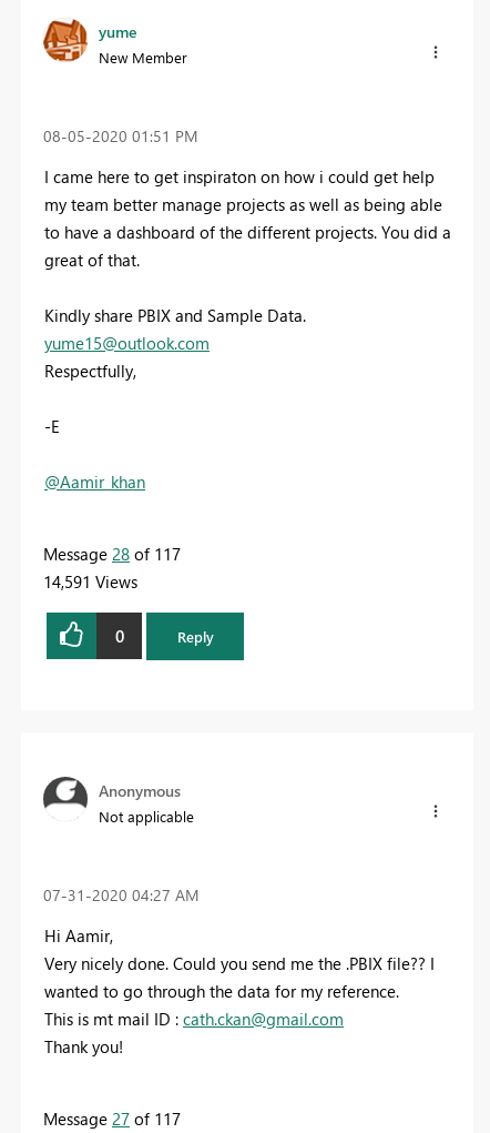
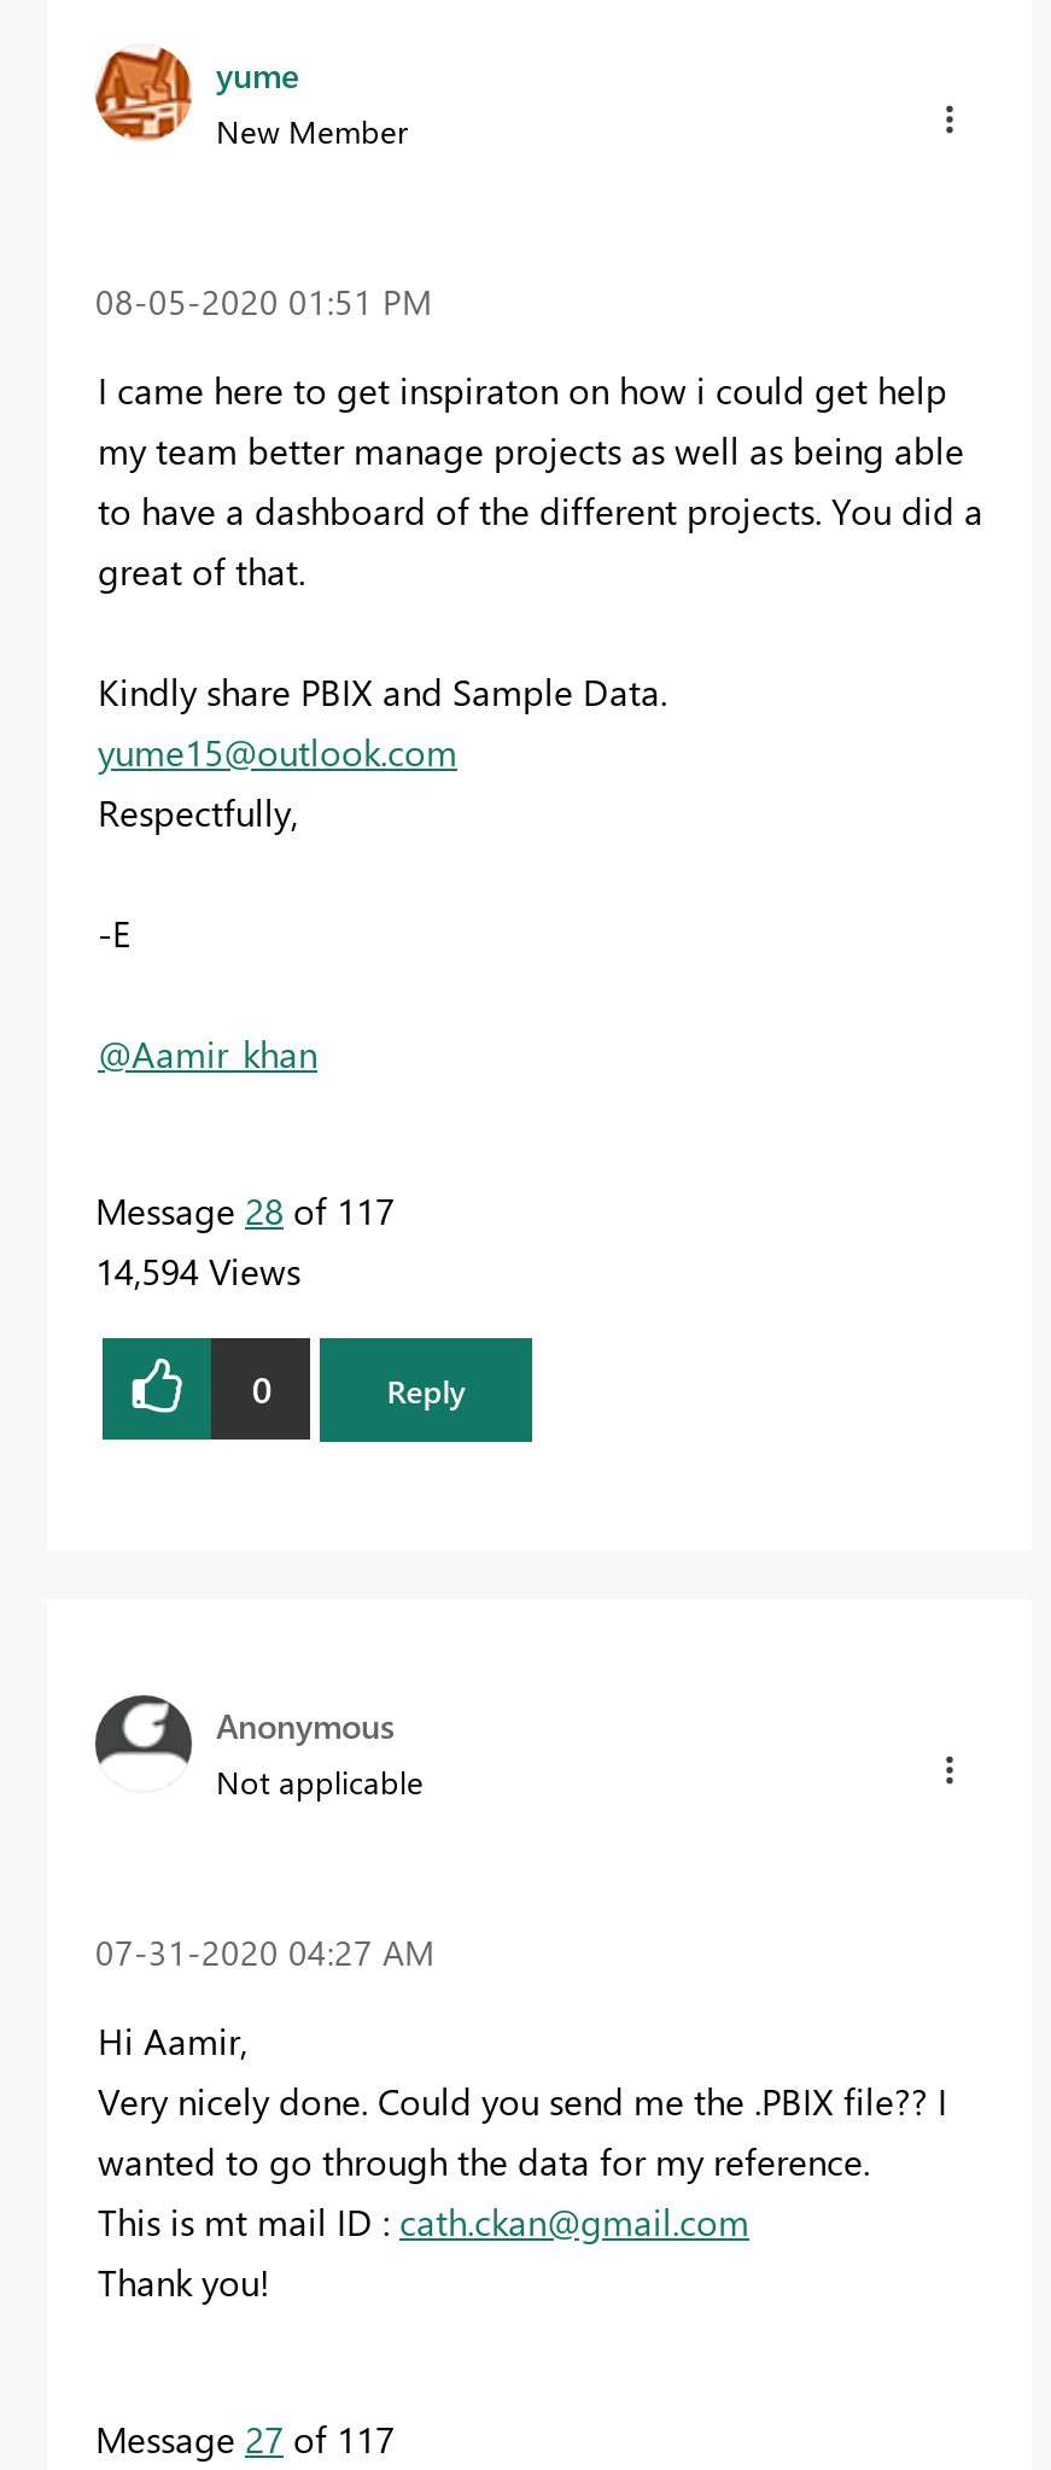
[43,571,137,593] 14,591 Views -> [95,1248,300,1296] 14,594 Views

